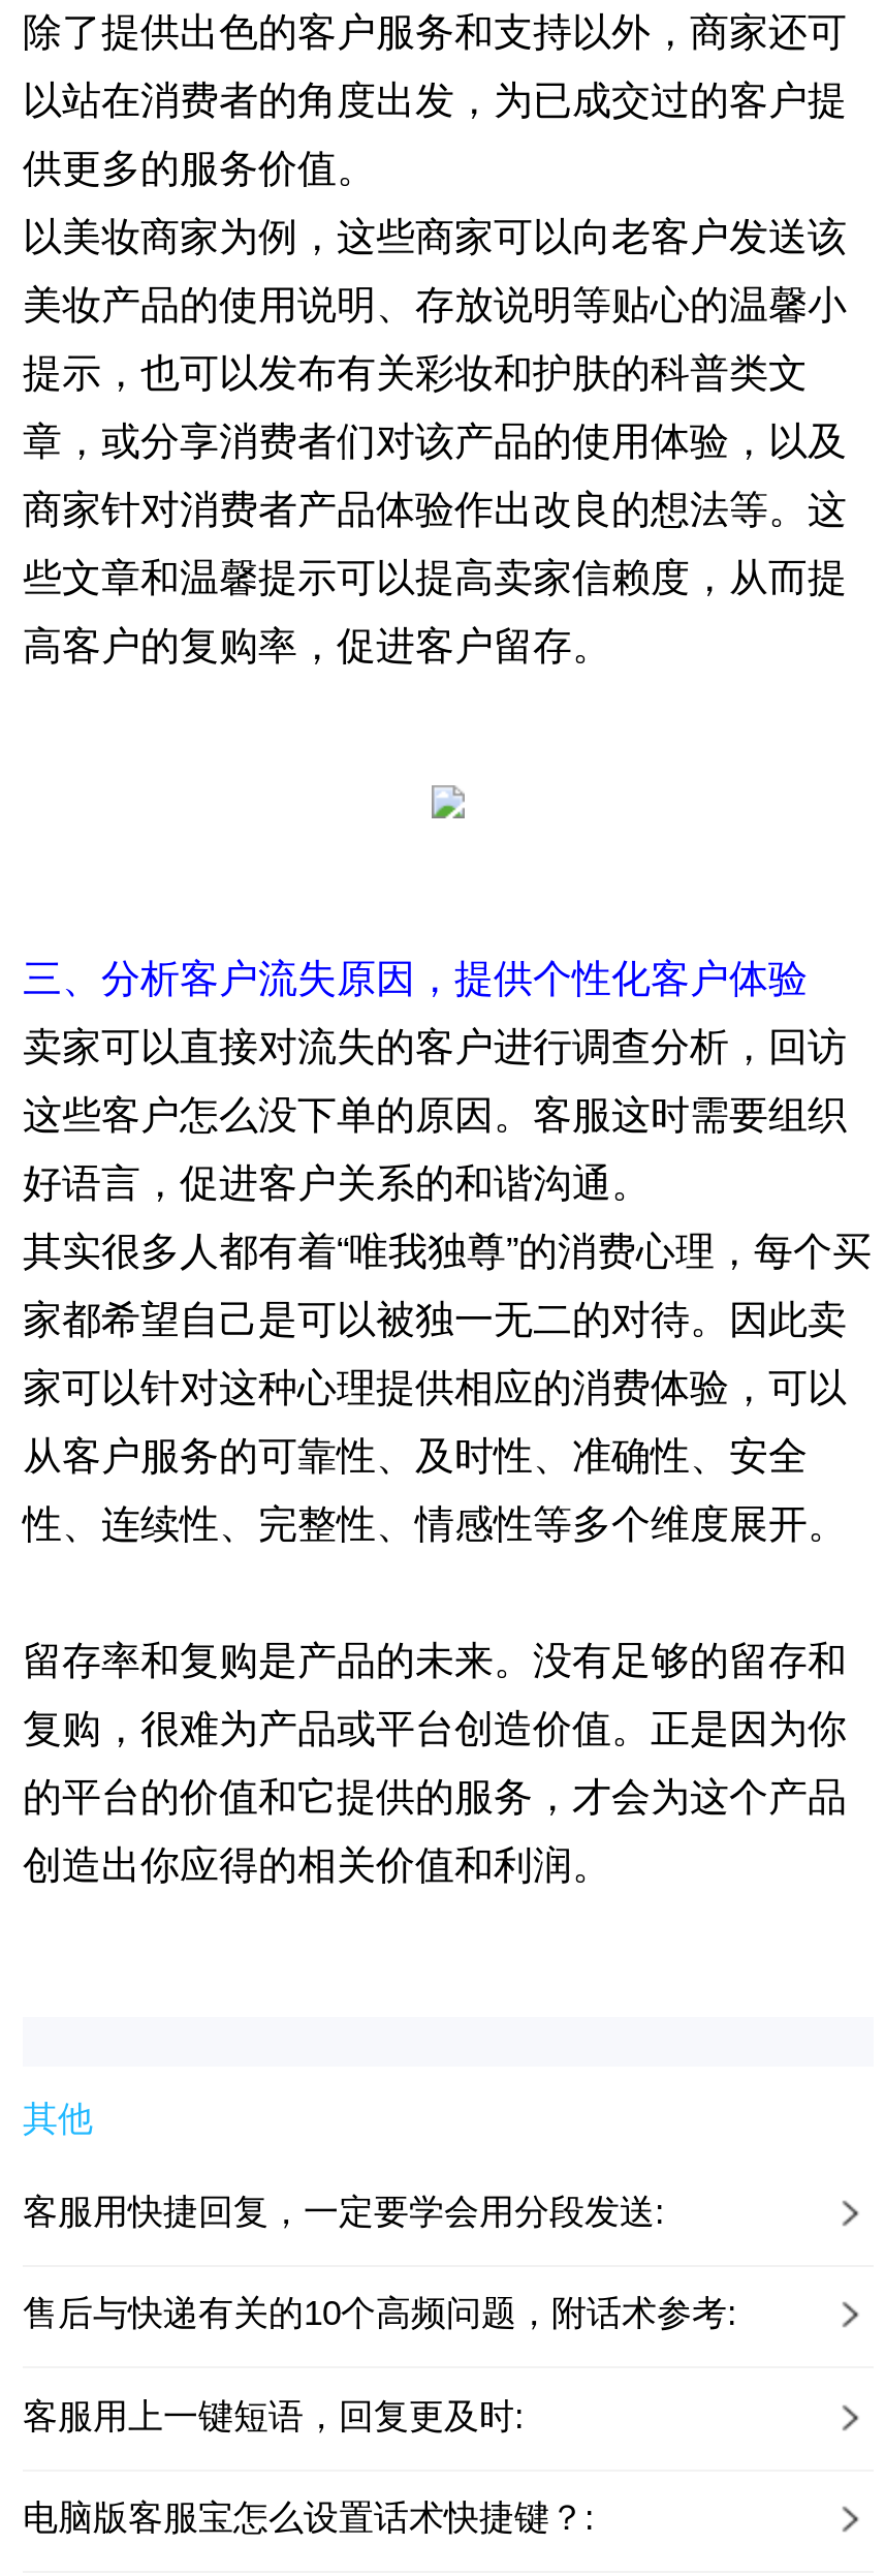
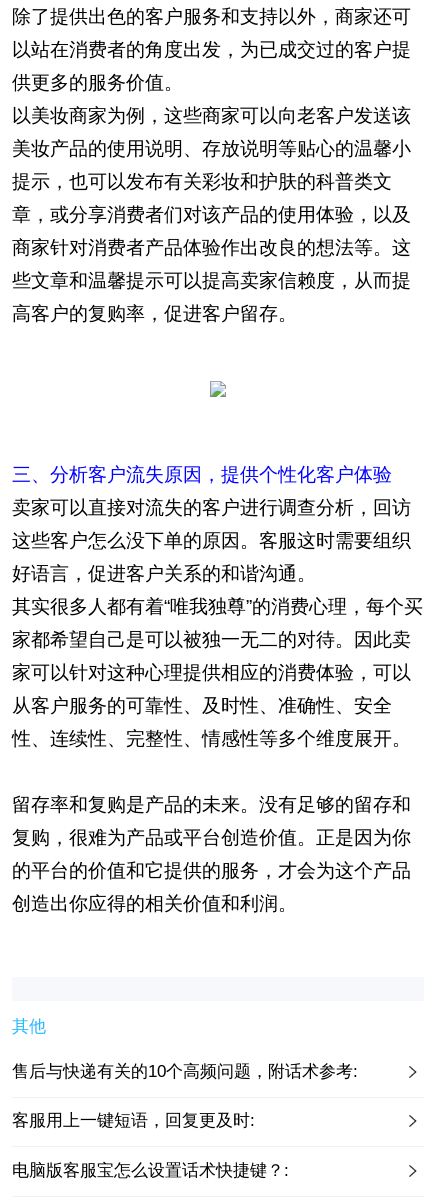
[23,2193,665,2232] 客服用快捷回复，一定要学会用分段发送: -> none

